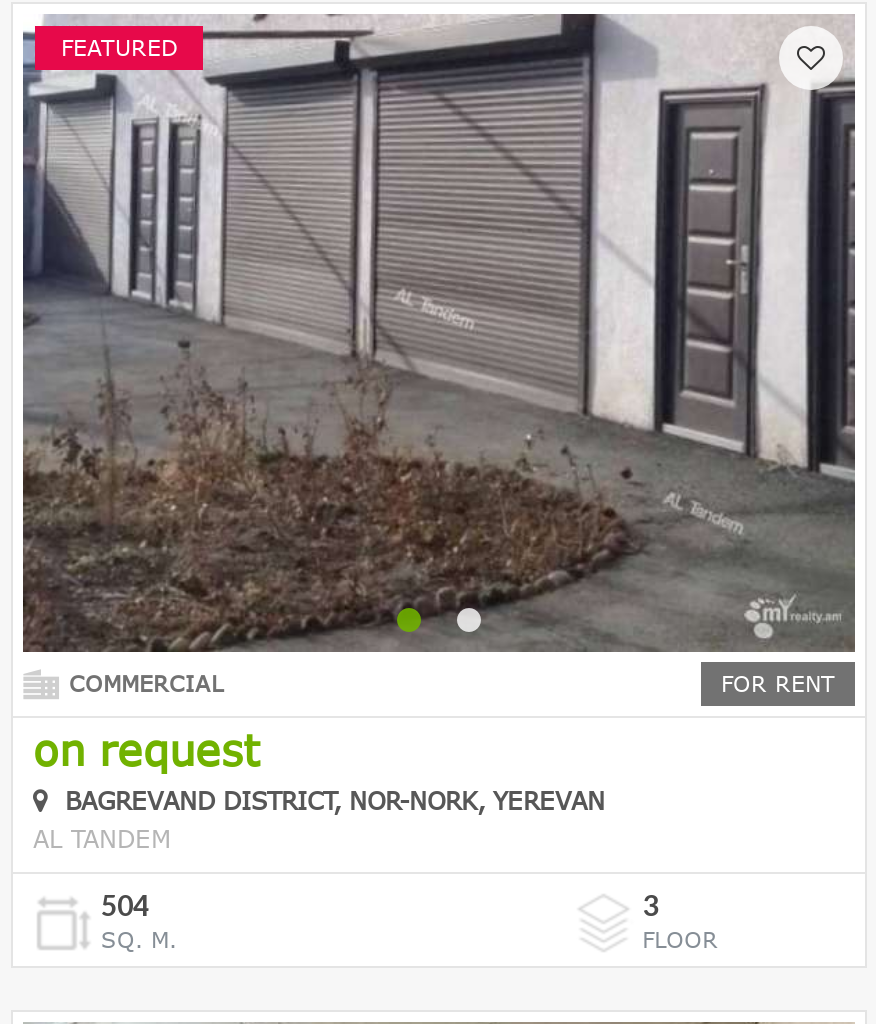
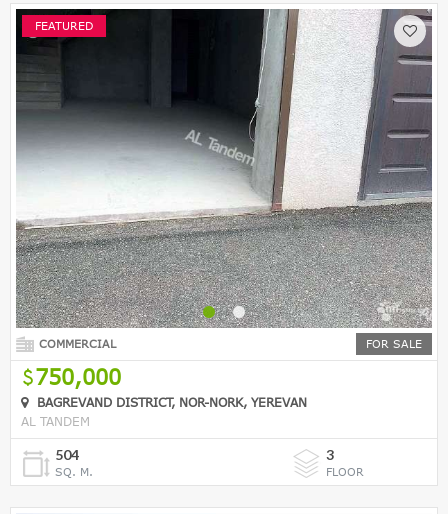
[21,12,855,696] [image] | FOR RENT -> [15,8,432,350] [image] | FOR SALE
[33,724,259,774] on request -> [35,364,121,389] 750,000

